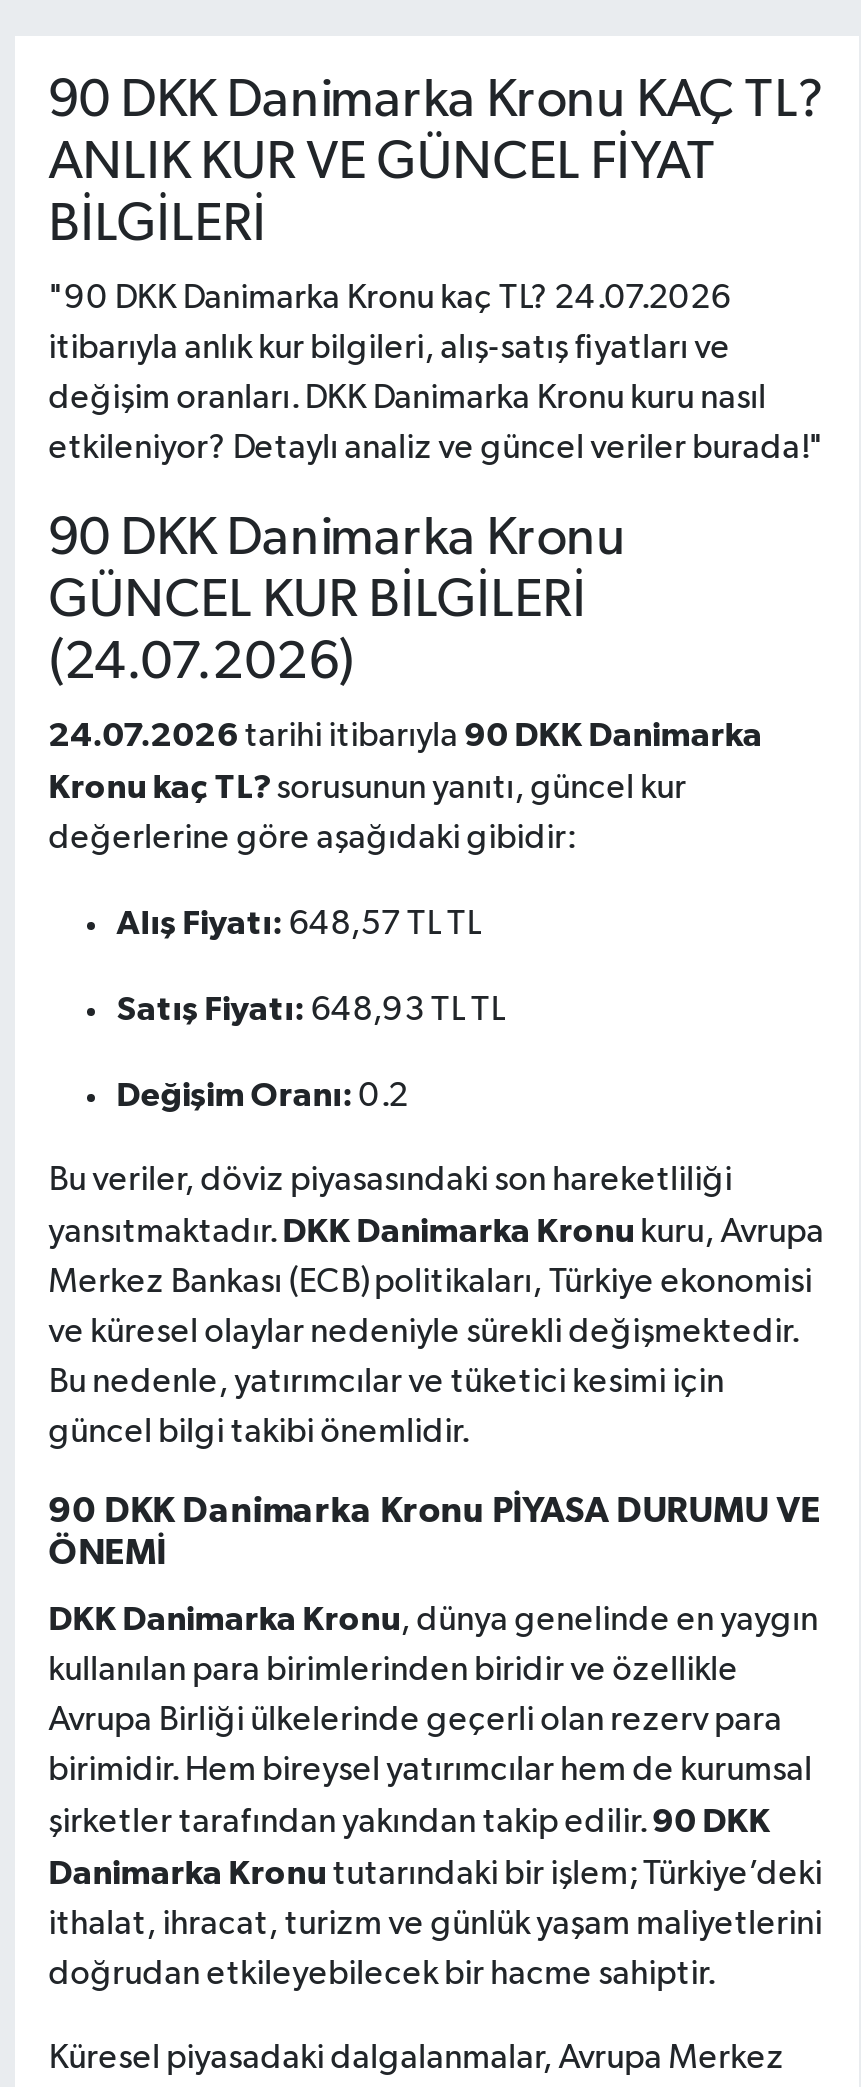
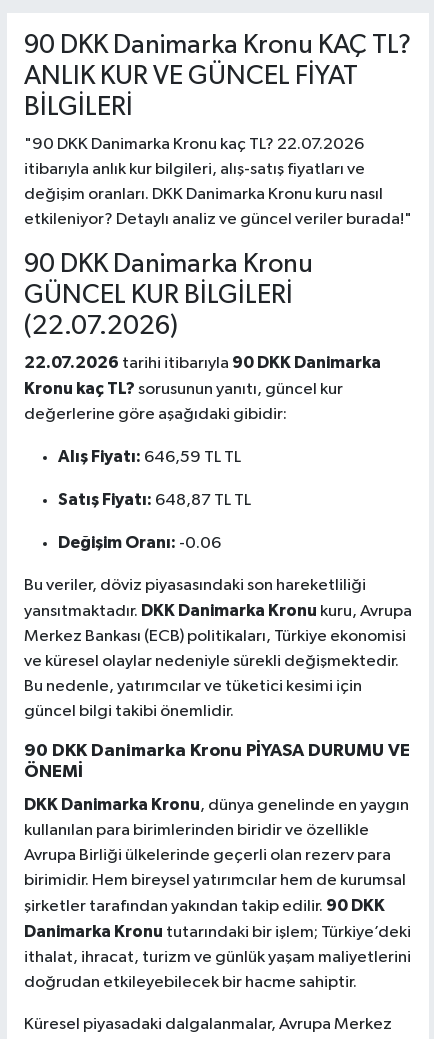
[49,282,731,316] "90 DKK Danimarka Kronu kaç TL? 24.07.2026 -> [24,136,364,153] "90 DKK Danimarka Kronu kaç TL? 22.07.2026
[49,636,355,690] (24.07.2026) -> [24,313,178,340] (22.07.2026)
[49,719,763,755] 24.07.2026 tarihi itibarıyla 90 DKK Danimarka -> [24,354,381,372] 22.07.2026 tarihi itibarıyla 90 DKK Danimarka
[117,907,481,943] Alış Fiyatı: 648,57 TL TL -> [58,448,241,466] Alış Fiyatı: 646,59 TL TL
[117,993,505,1029] Satış Fiyatı: 648,93 TL TL -> [58,491,251,509] Satış Fiyatı: 648,87 TL TL
[117,1079,409,1115] Değişim Oranı: 0.2 -> [58,534,221,552] Değişim Oranı: -0.06

